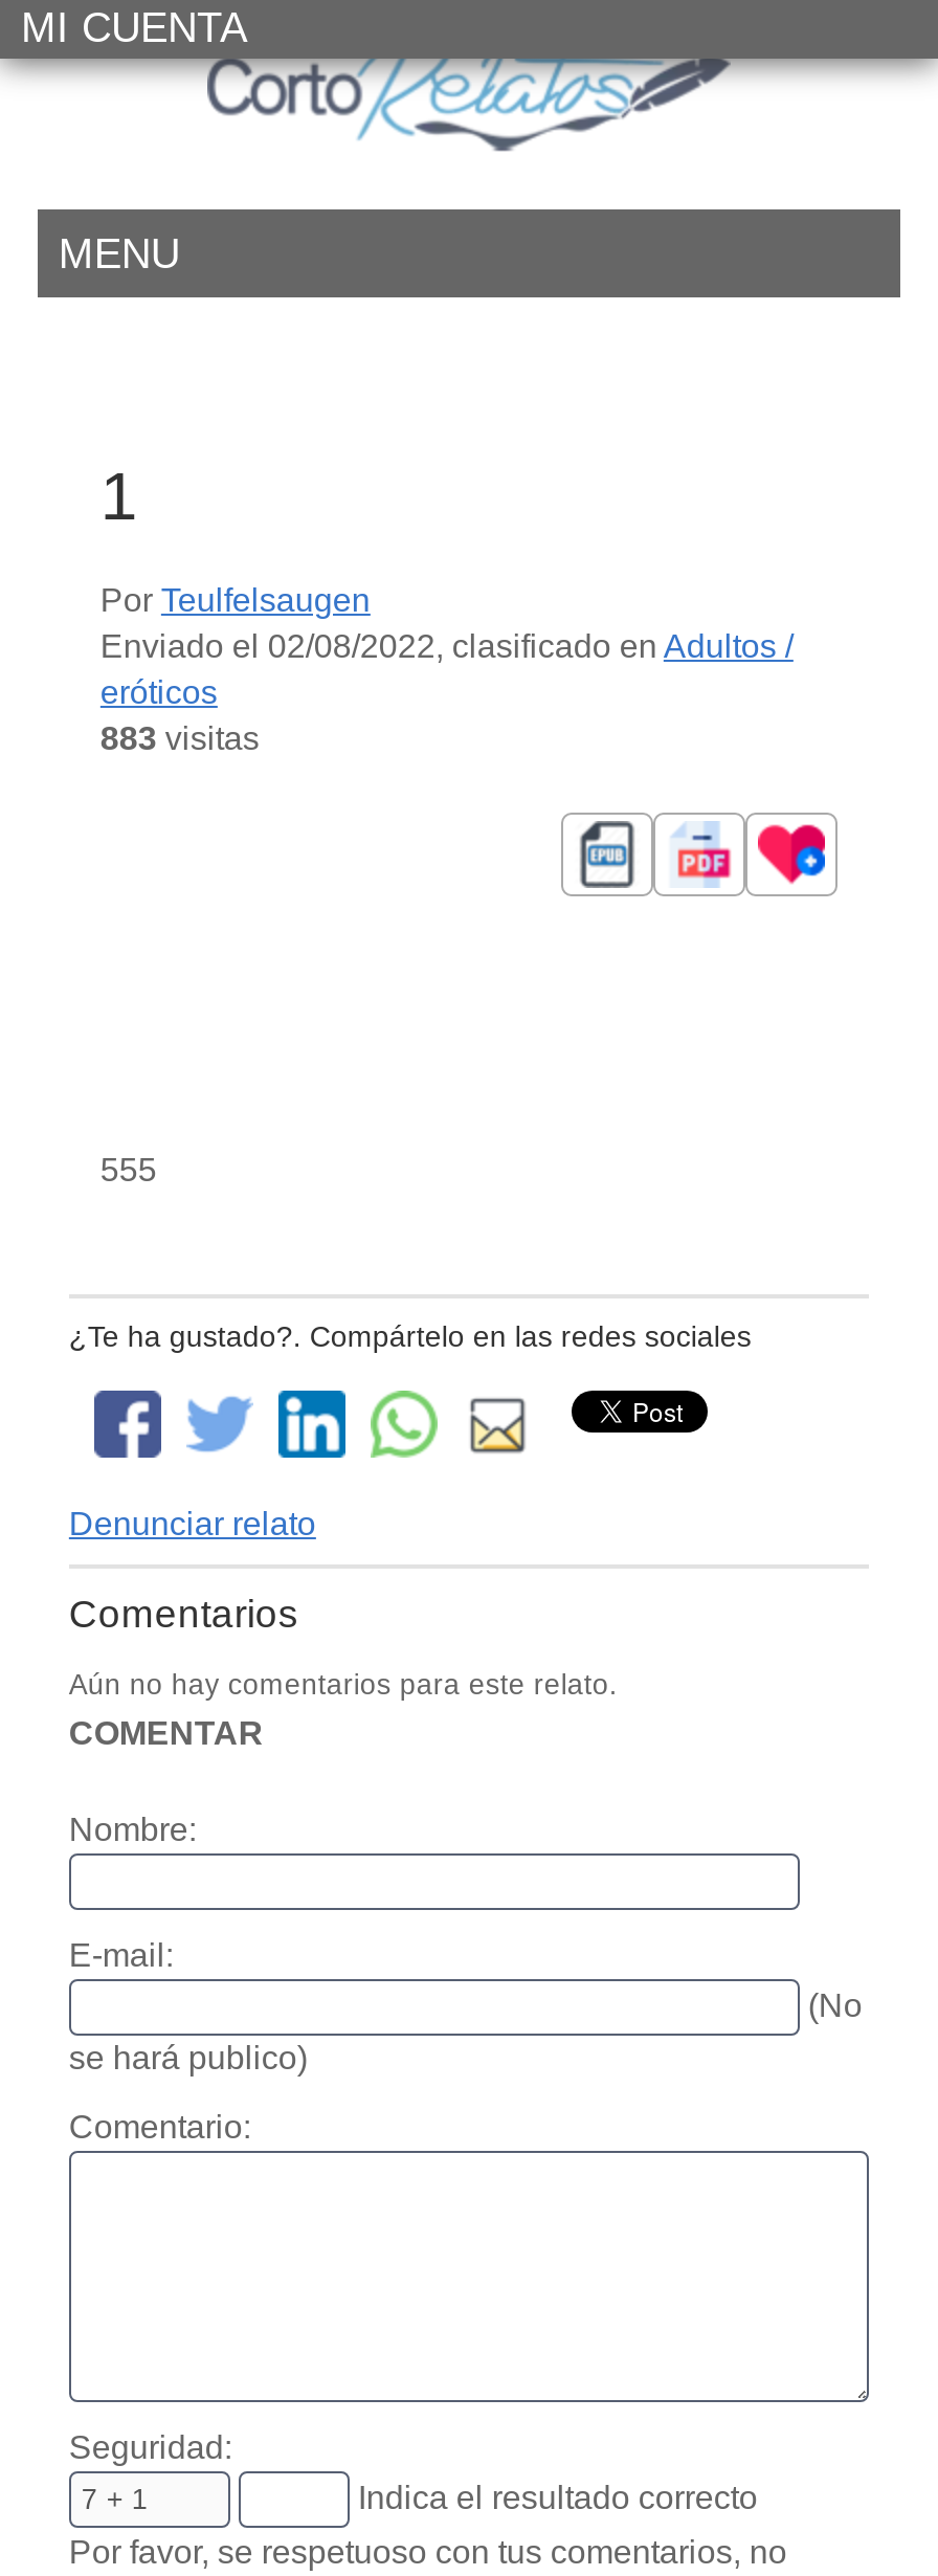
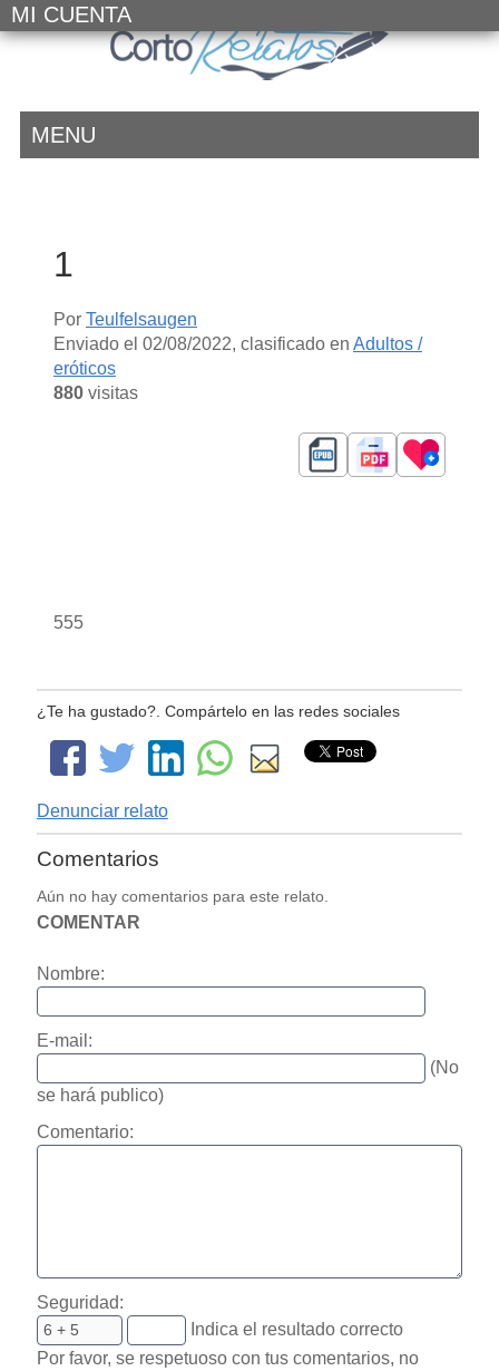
[100,720,259,756] 883 visitas -> [53,383,138,402] 880 visitas

